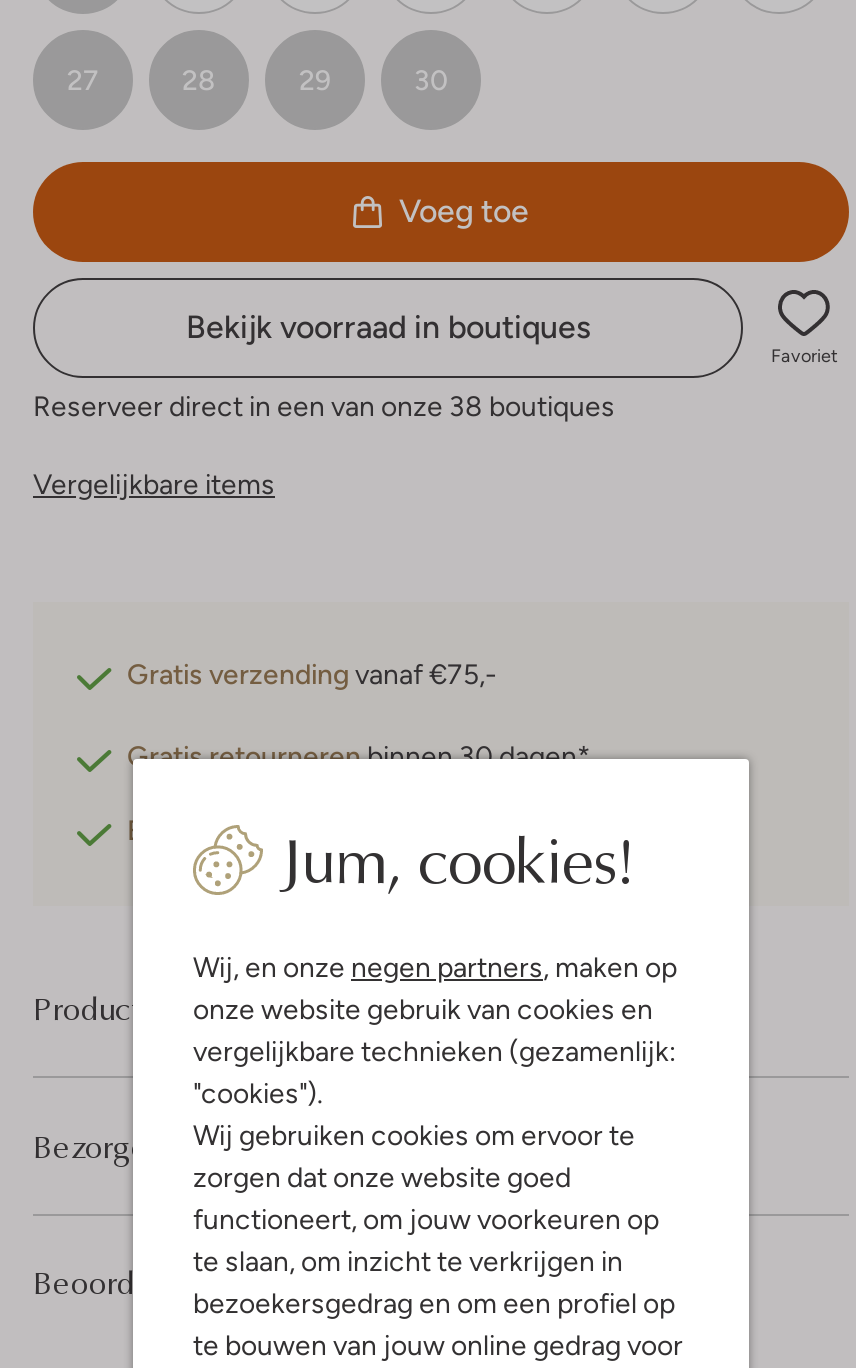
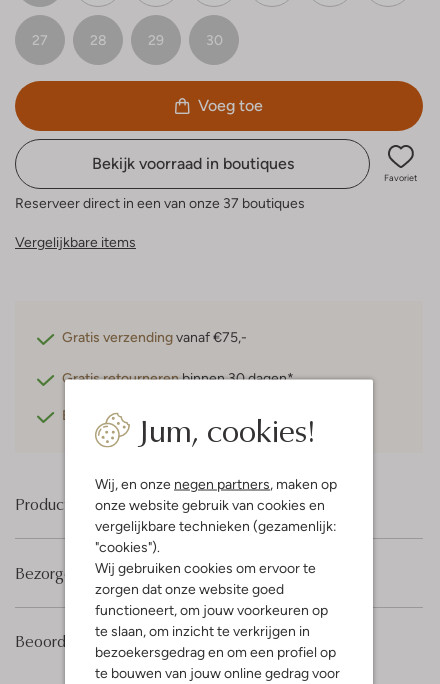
[33,390,615,422] Reserveer direct in een van onze 38 boutiques -> [15,195,305,211] Reserveer direct in een van onze 37 boutiques

